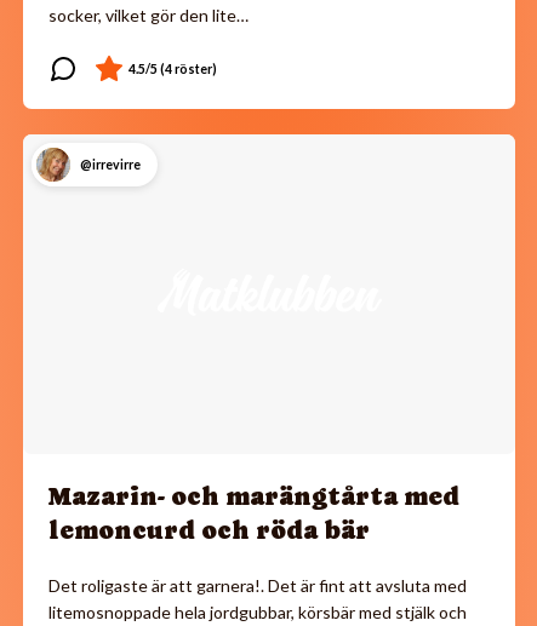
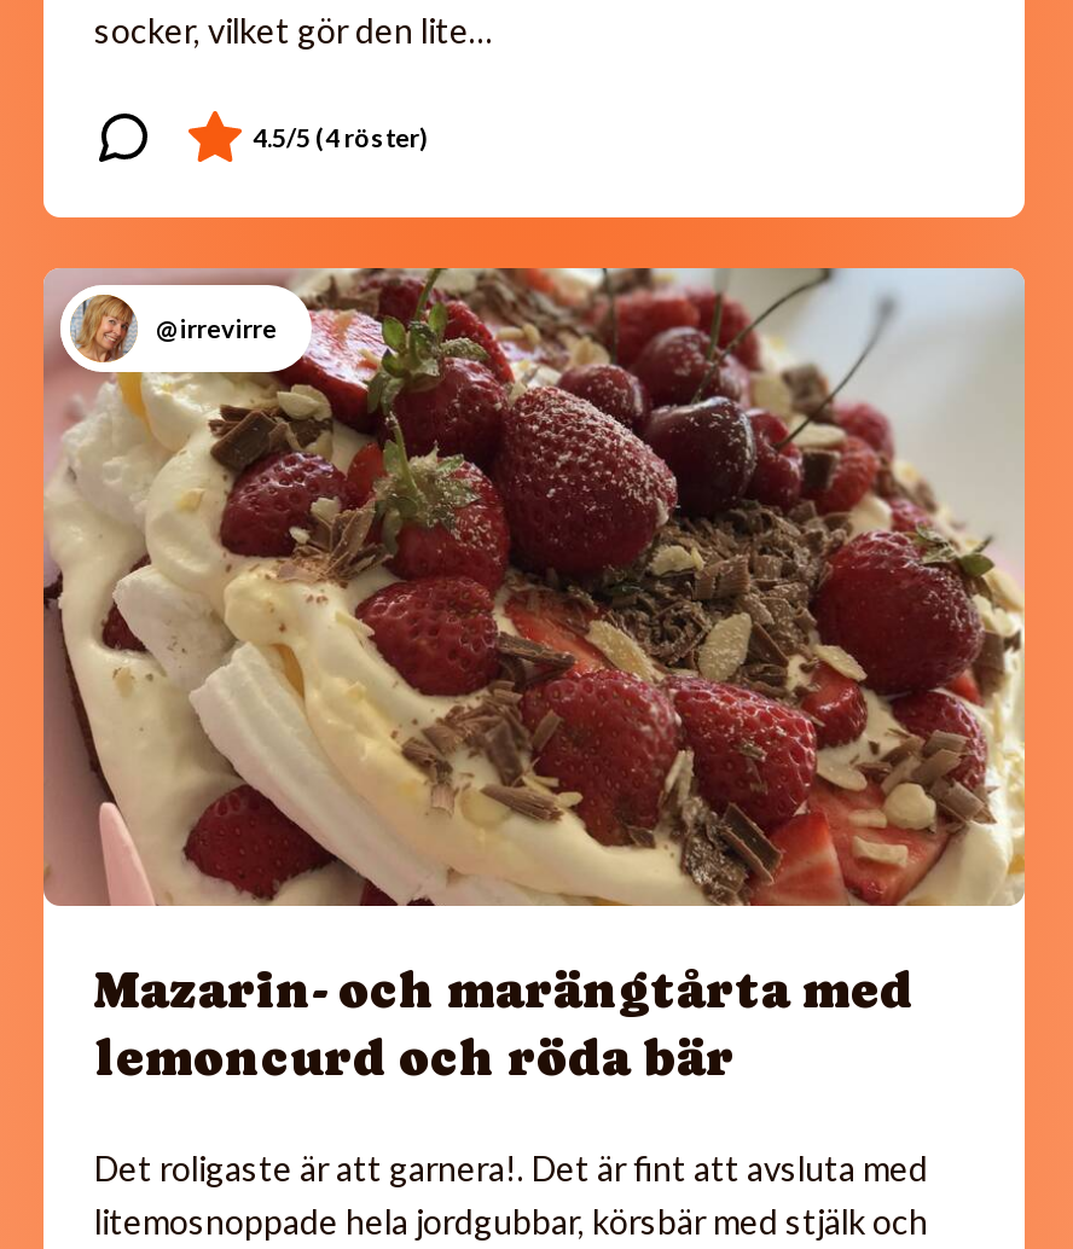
none -> [41,266,1025,908] [image]

